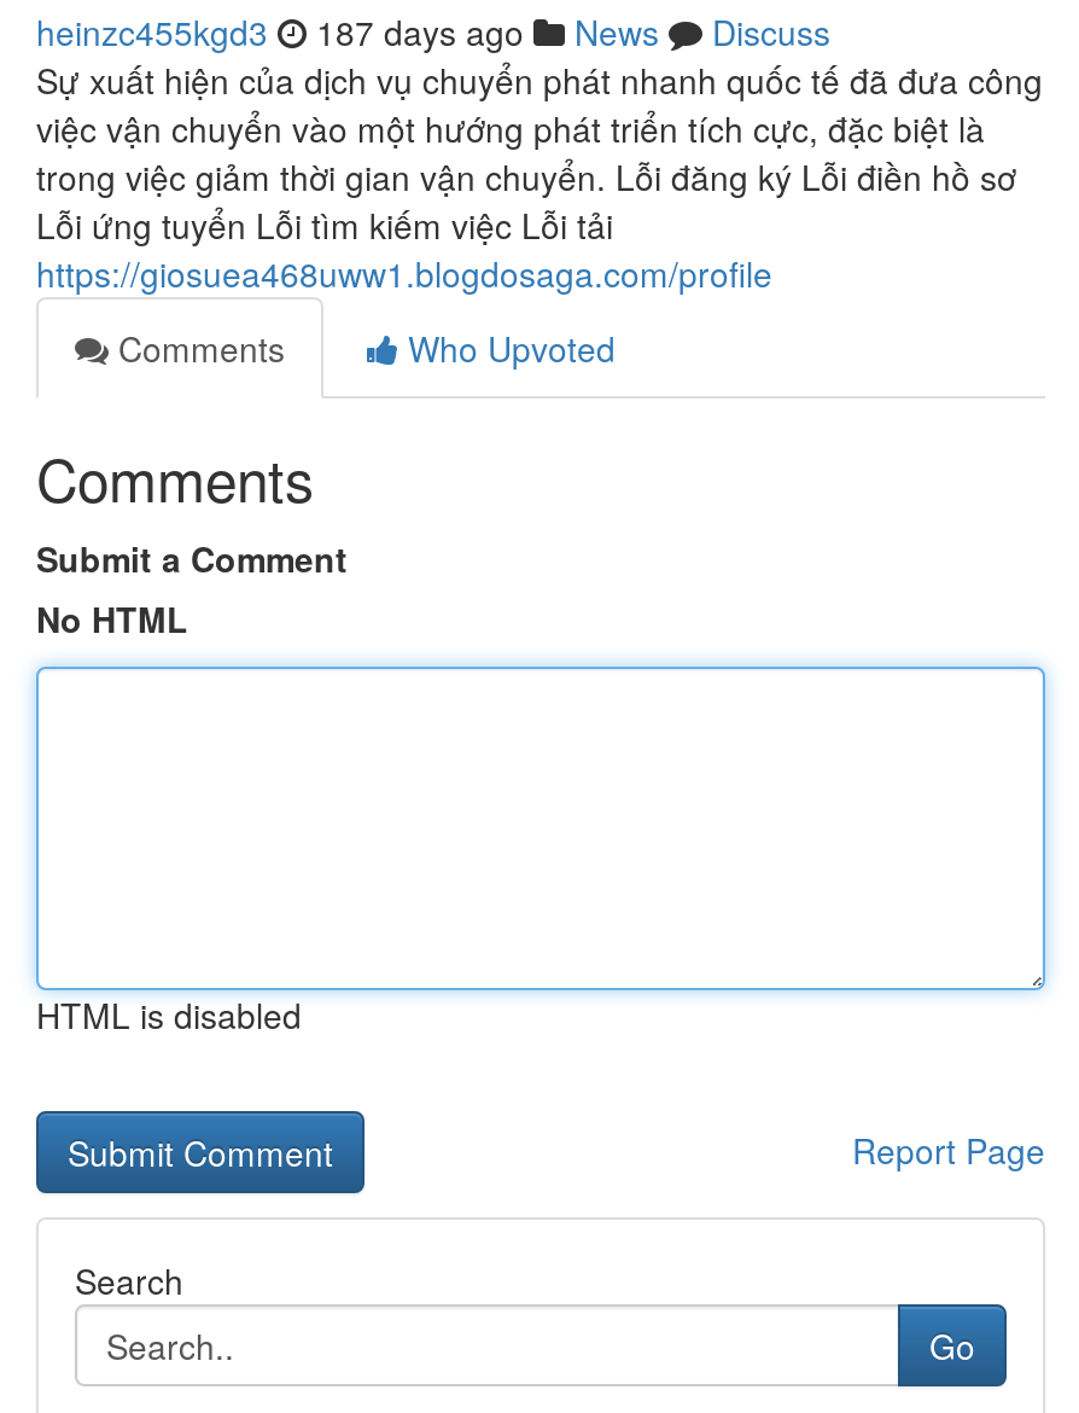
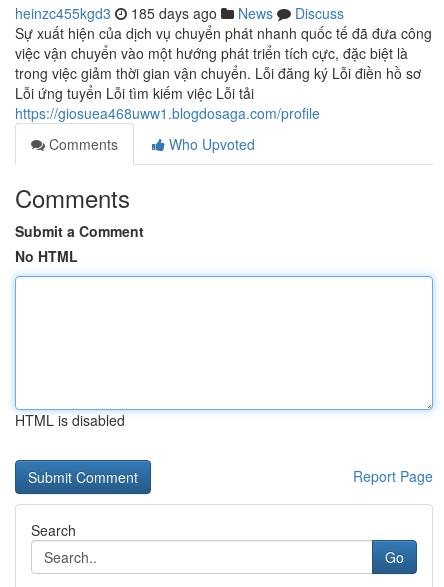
[36,7,830,56] heinzc455kgd3 187 days ago News Discuss -> [15,3,344,23] heinzc455kgd3 185 days ago News Discuss

